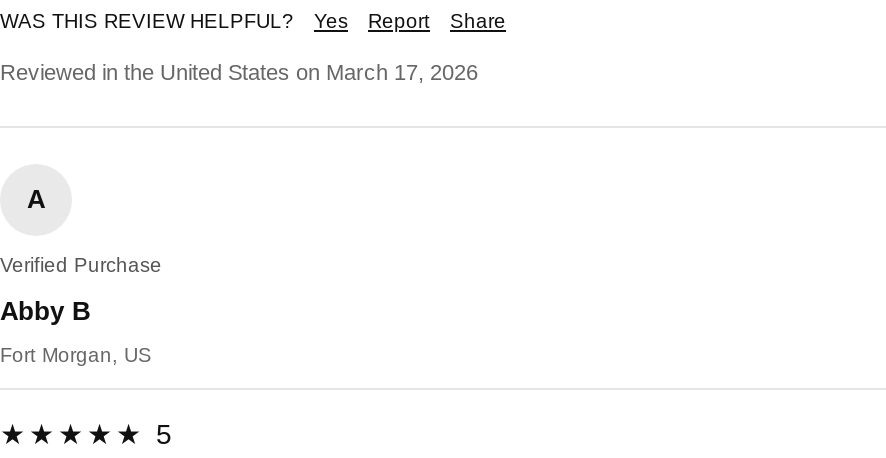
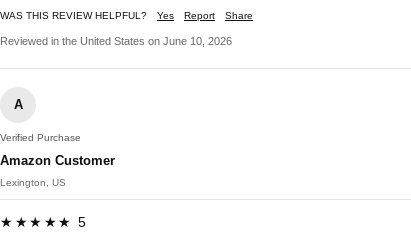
[0,60,478,84] Reviewed in the United States on March 17, 2026 -> [0,35,232,47] Reviewed in the United States on June 10, 2026
[0,296,90,326] Abby B -> [0,153,115,168] Amazon Customer
[0,344,152,366] Fort Morgan, US -> [0,177,66,188] Lexington, US

